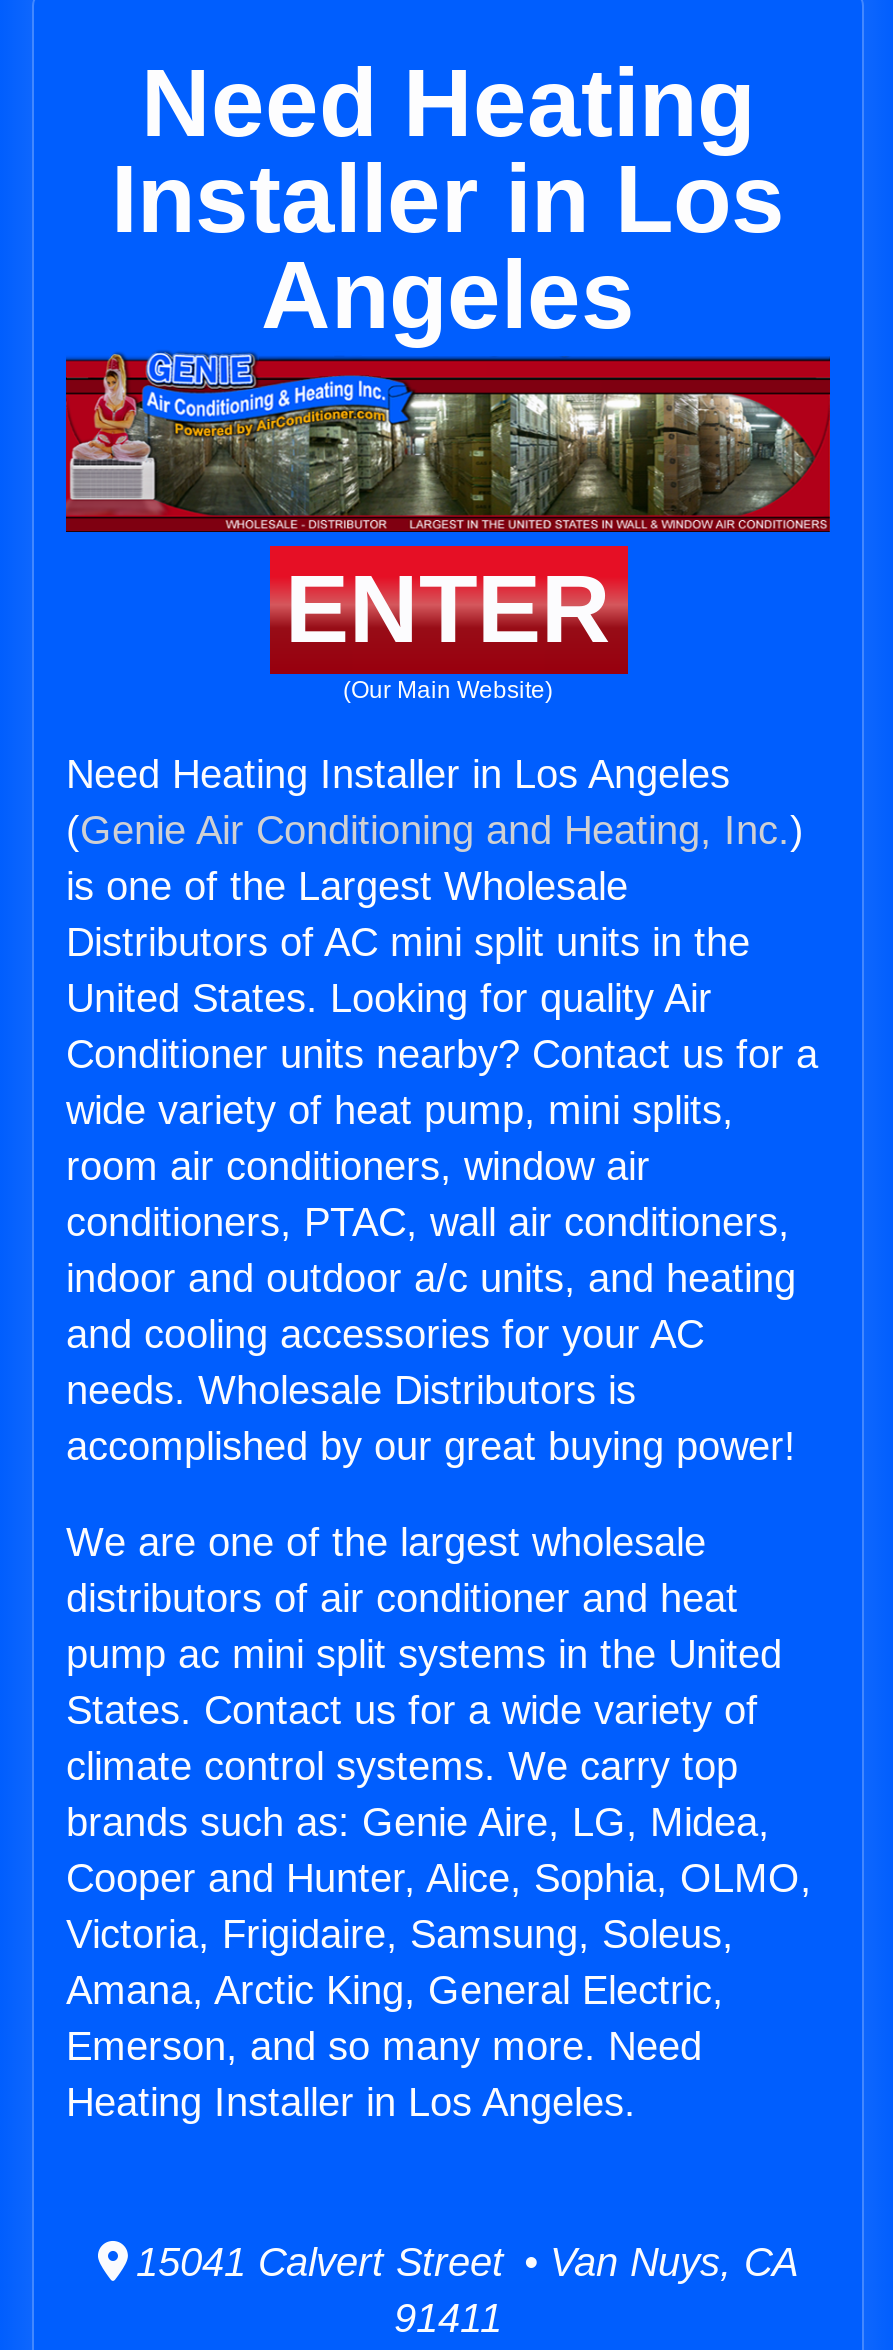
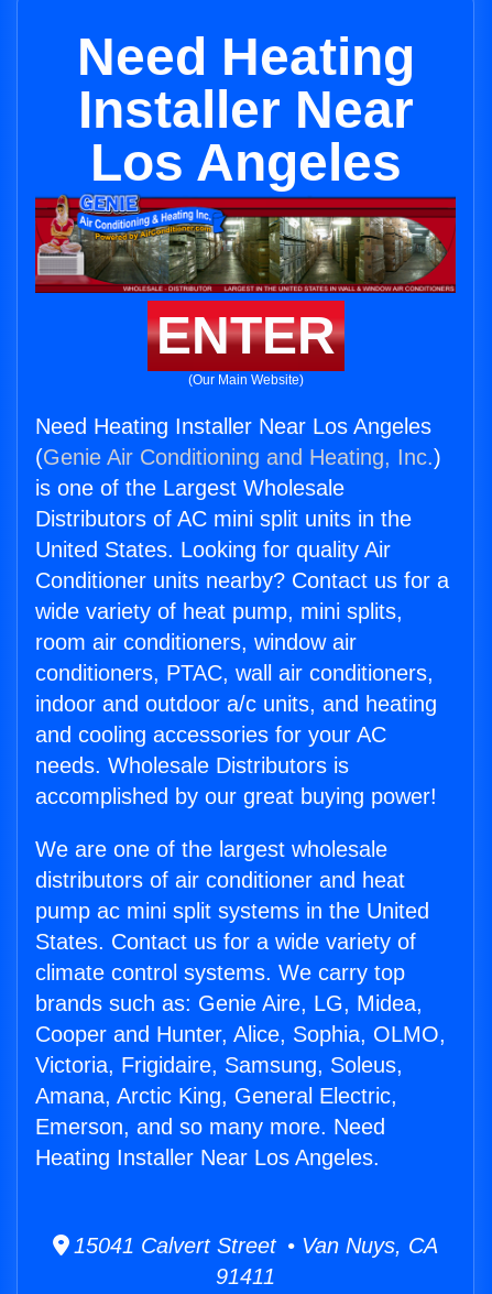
[111,146,785,348] Installer in Los | Angeles -> [78,80,413,192] Installer Near | Los Angeles
[66,752,730,796] Need Heating Installer in Los Angeles -> [35,414,431,438] Need Heating Installer Near Los Angeles
[66,2080,636,2124] Heating Installer in Los Angeles. -> [35,1145,380,1170] Heating Installer Near Los Angeles.

